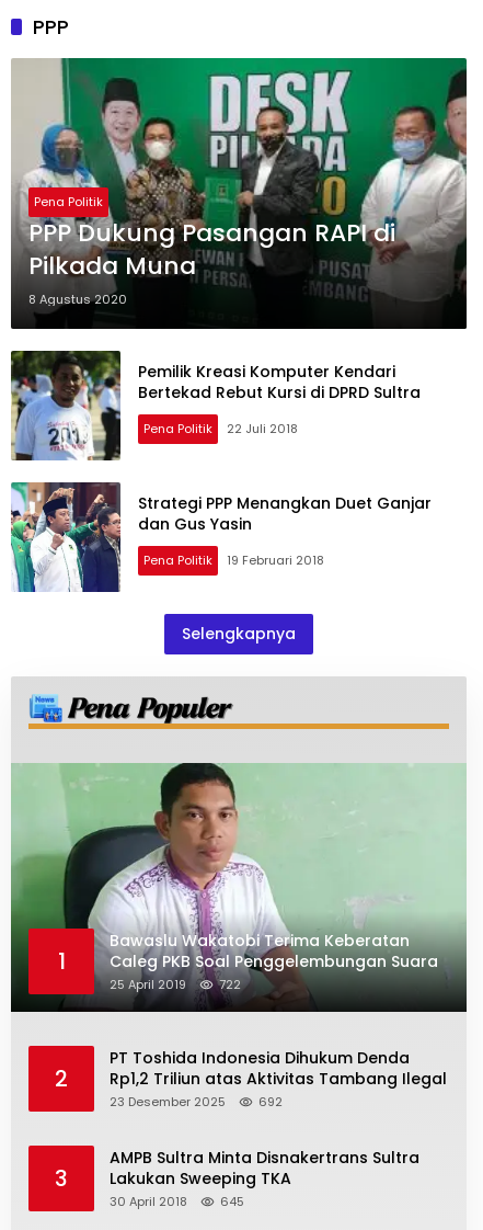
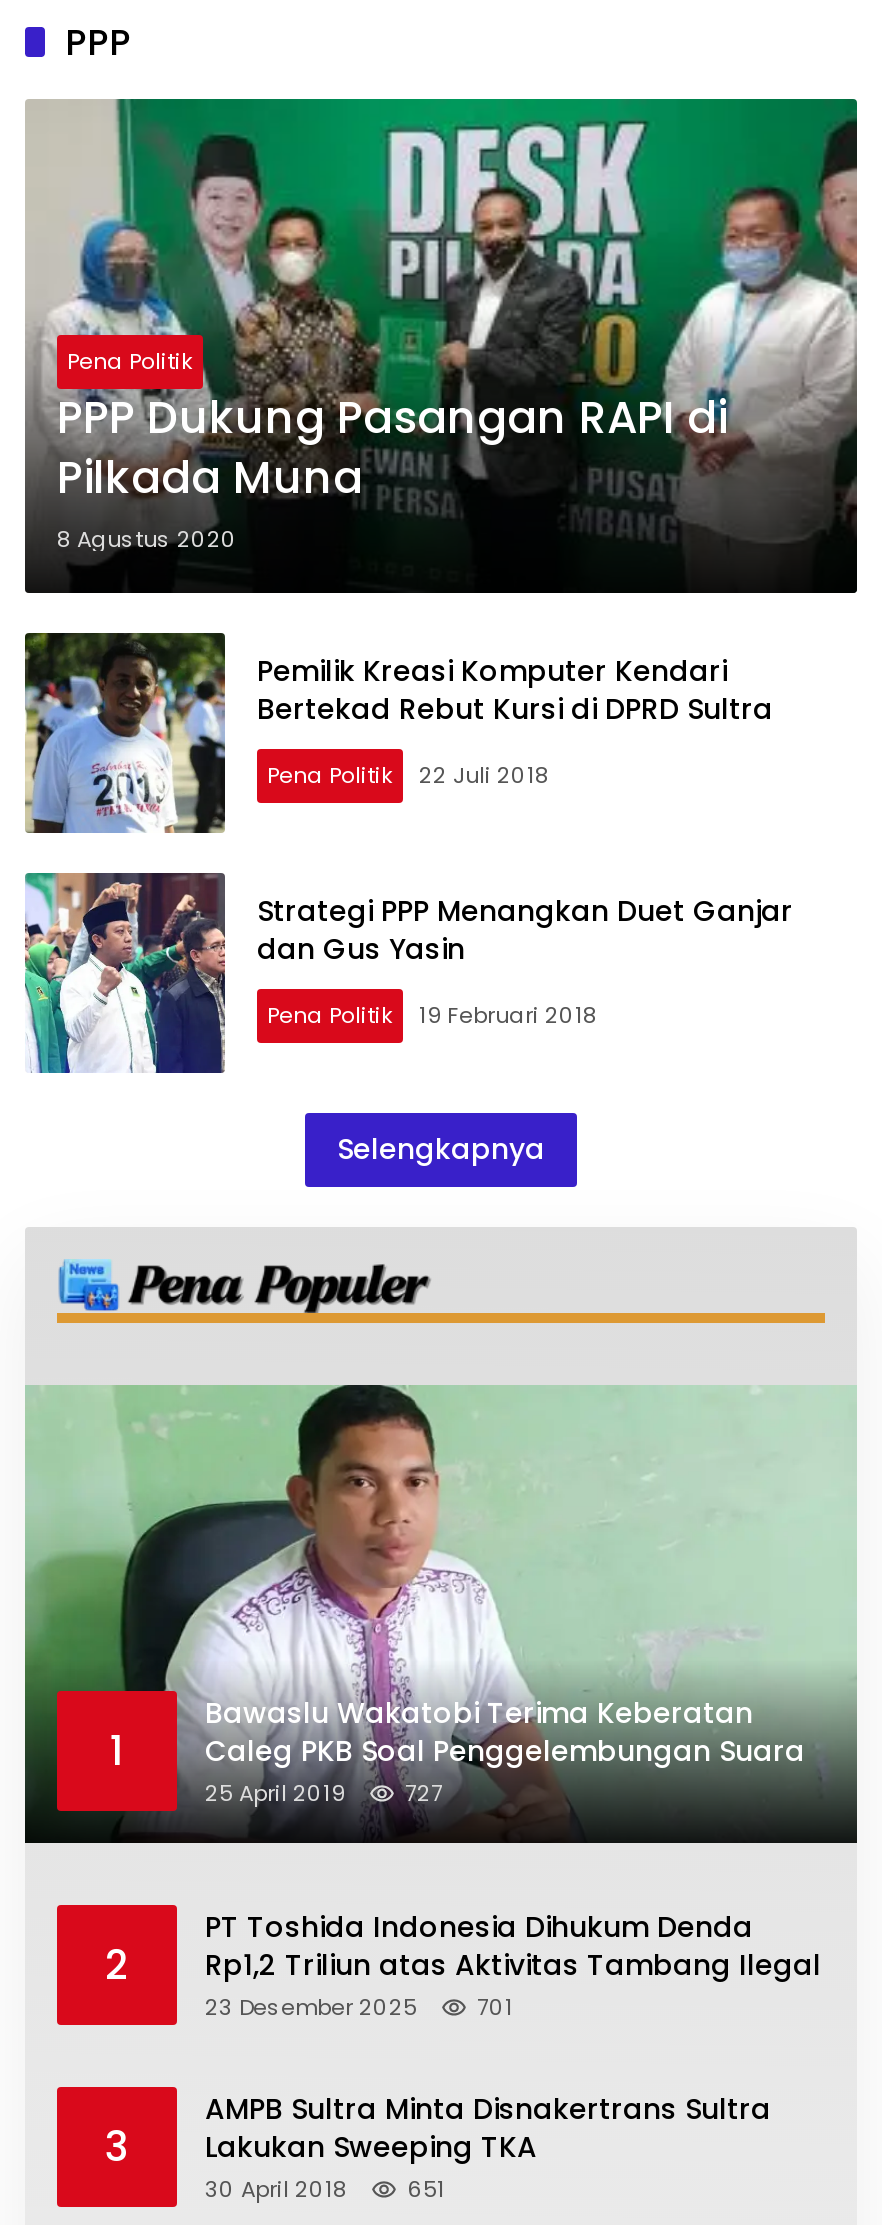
[110,976,241,994] 25 April 2019 722 -> [205,1778,443,1810] 25 April 2019 727
[110,1094,283,1111] 23 Desember 2025 692 -> [205,1992,513,2024] 23 Desember 2025 701
[110,1193,244,1211] 30 April 2018 645 -> [205,2174,445,2206] 30 April 2018 651

